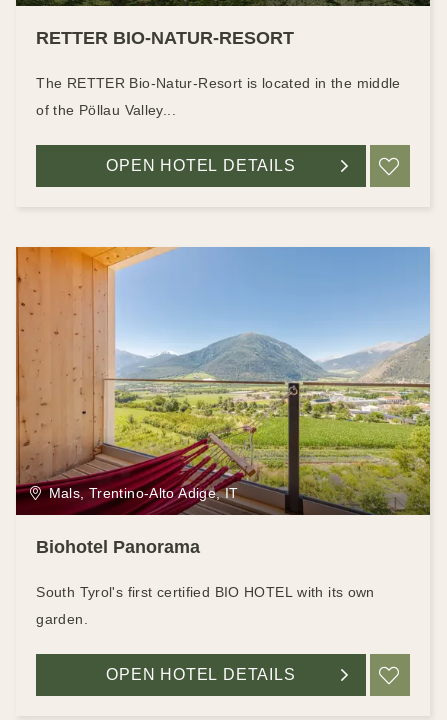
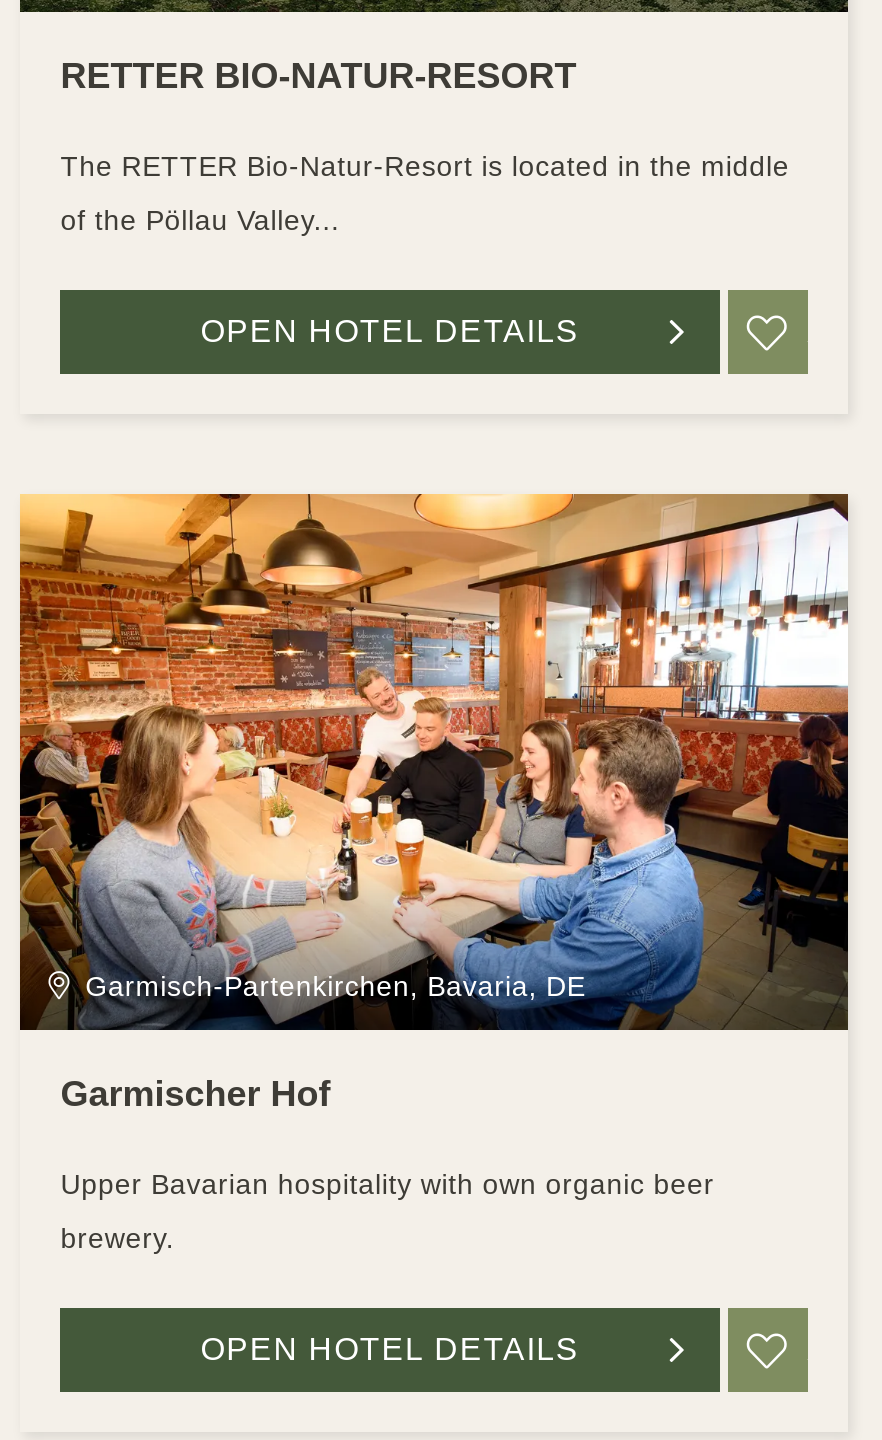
[15,246,431,516] [image] | Mals, Trentino-Alto Adige, IT -> [18,492,850,1032] [image] | Garmisch-Partenkirchen, Bavaria, DE
[36,537,200,557] Biohotel Panorama -> [60,1074,330,1114] Garmischer Hof
[36,585,375,600] South Tyrol's first certified BIO HOTEL with its own -> [60,1170,714,1200] Upper Bavarian hospitality with own organic beer
[36,612,88,627] garden. -> [60,1224,174,1254] brewery.

